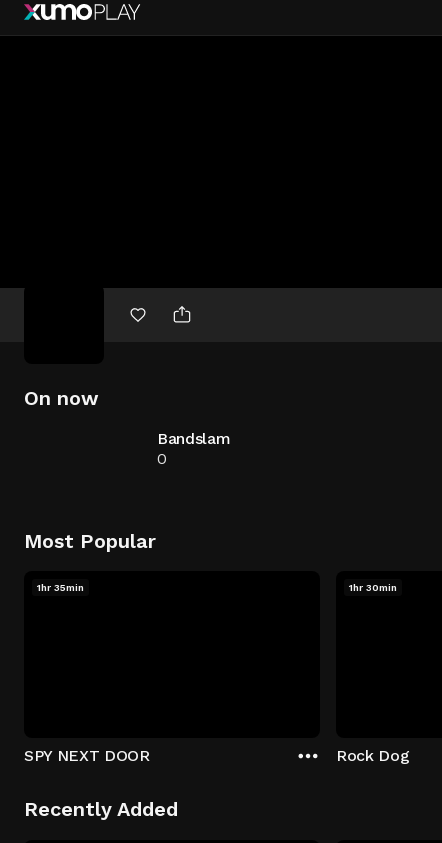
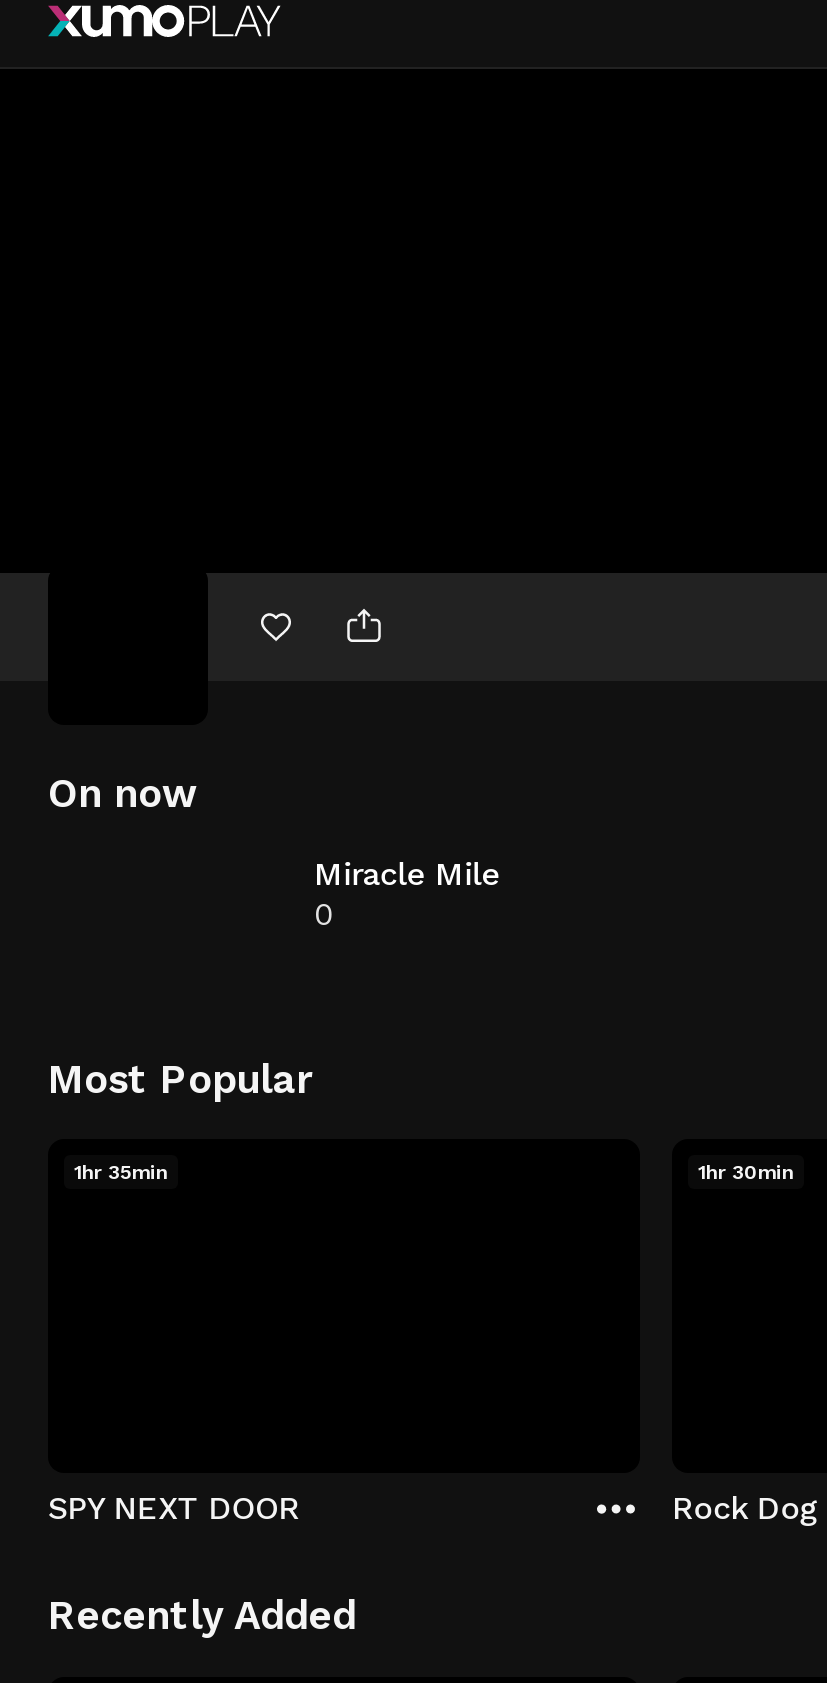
[157,429,230,448] Bandslam -> [314,855,500,893] Miracle Mile

